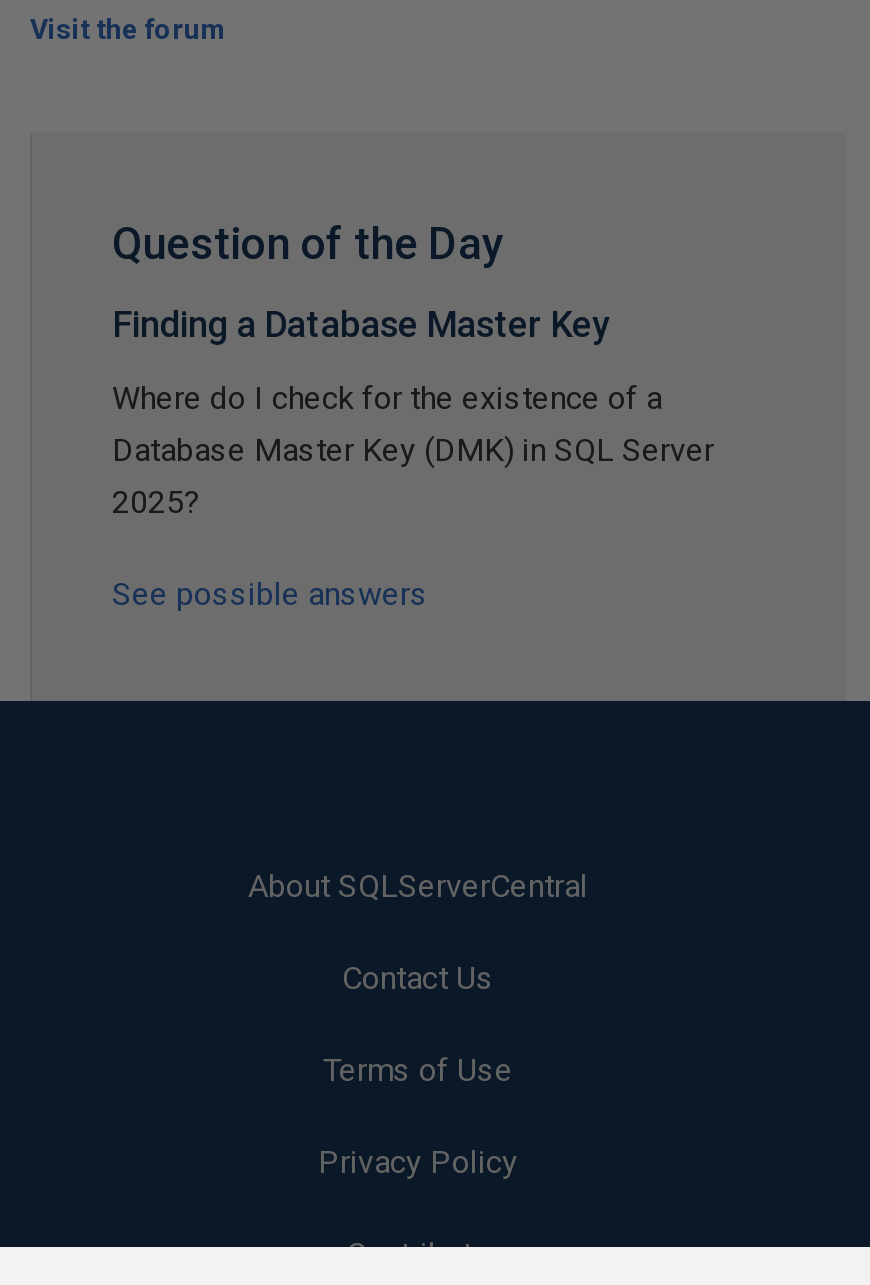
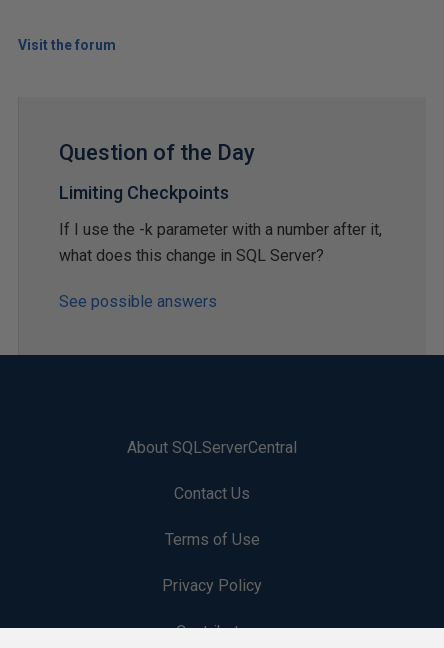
[112,303,610,345] Finding a Database Master Key -> [59,182,229,203] Limiting Checkpoints
[112,379,714,521] Where do I check for the existence of a | Database Master Key (DMK) in SQL Server | 2025? -> [59,220,382,265] If I use the -k parameter with a number after it, | what does this change in SQL Server?

